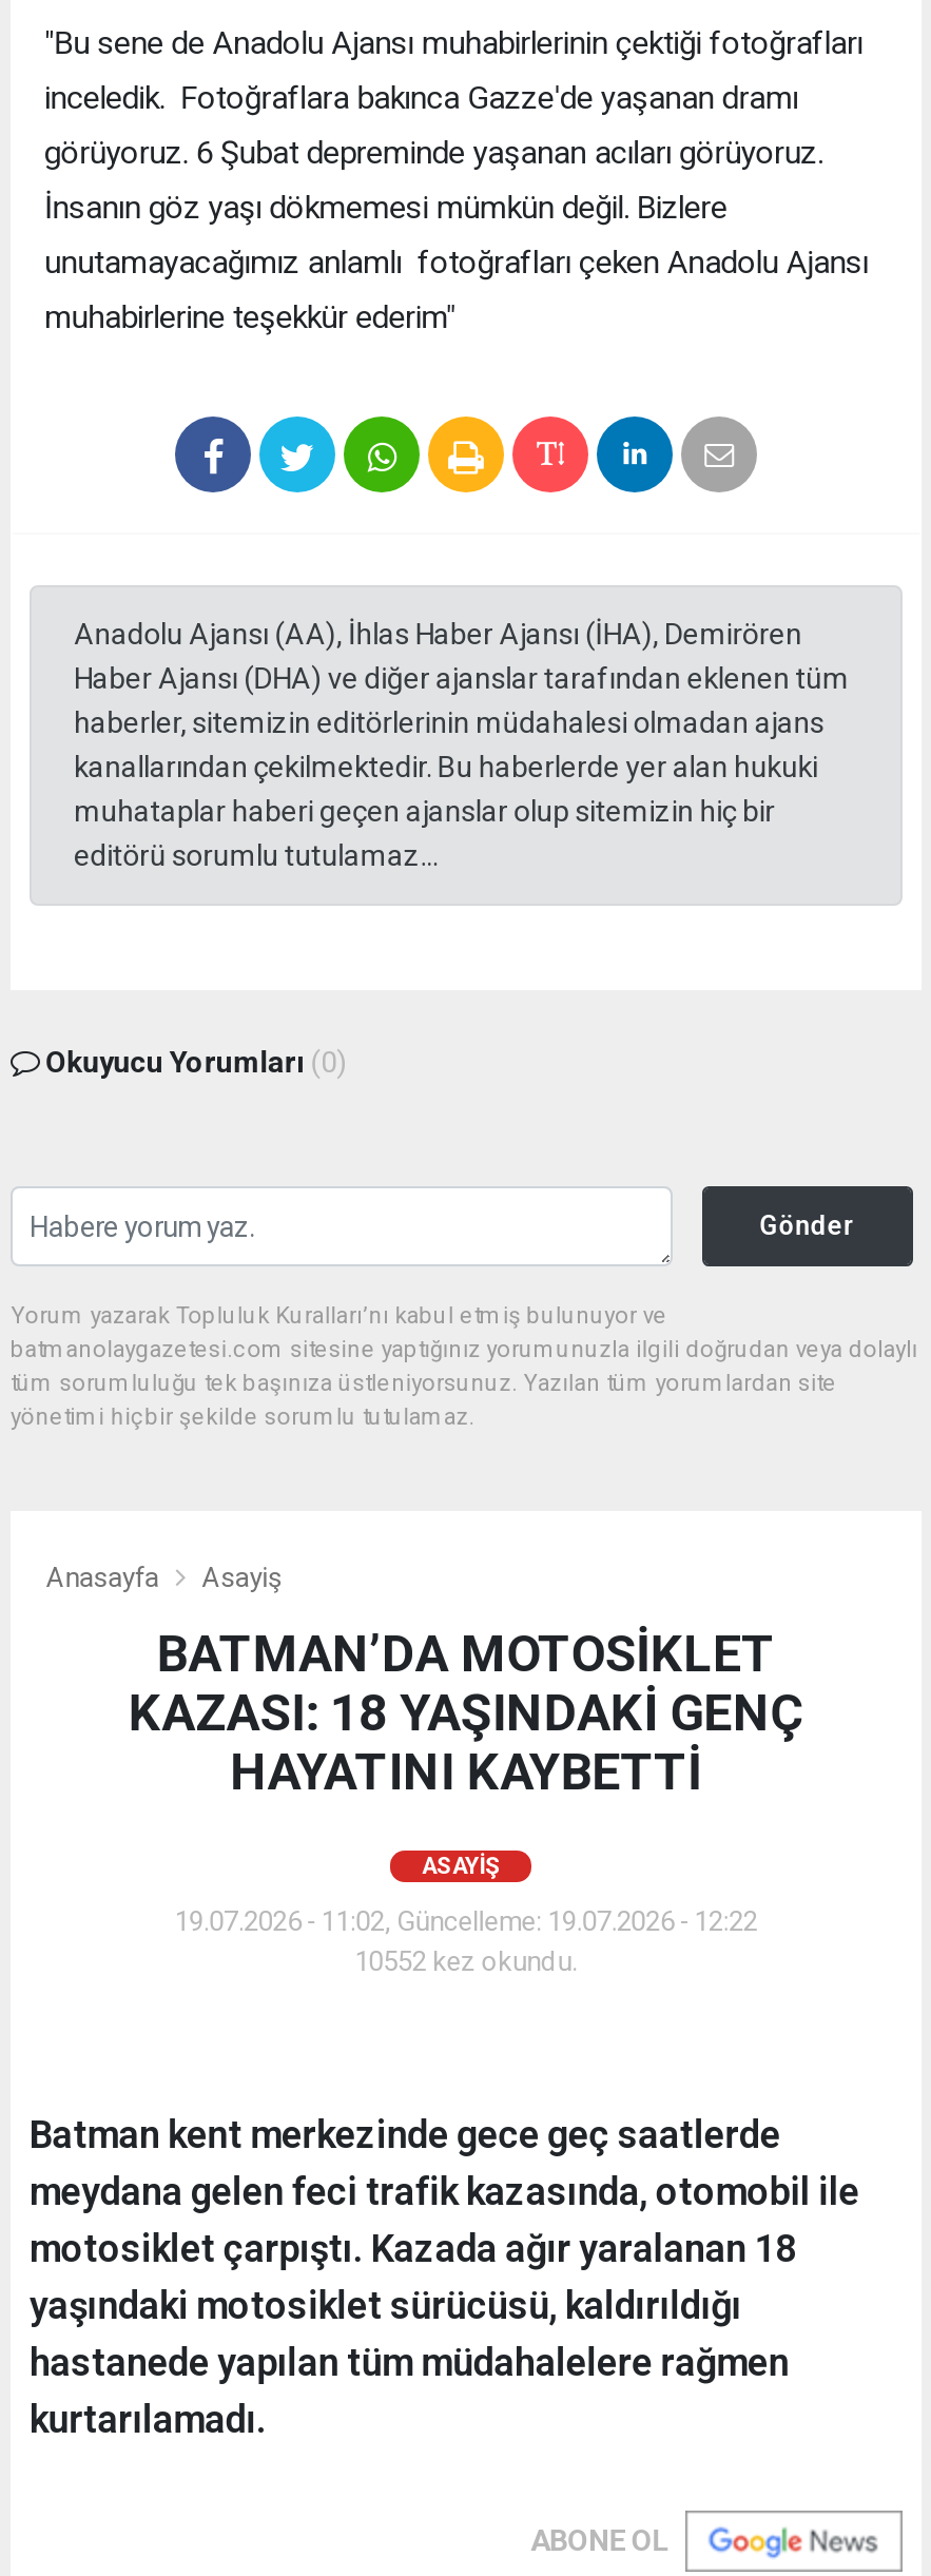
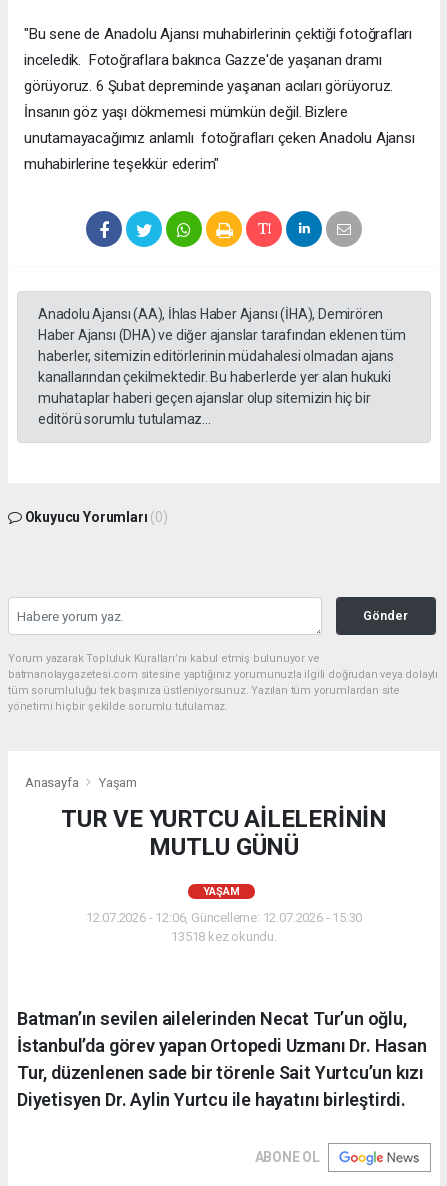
moved [11,1209,918,1594] -> [8,608,438,790]: Gönder | Yorum yazarak Topluluk Kuralları’nı kabul etmiş bulunuyor ve | batmanolaygazetesi.com sitesine yaptığınız yorumunuzla ilgili doğrudan veya dolaylı | tüm sorumluluğu tek başınıza üstleniyorsunuz. Yazılan tüm yorumlardan site | yönetimi hiçbir şekilde sorumlu tutulamaz. | Anasayfa
[202,1562,282,1594] Asayiş -> [99,775,137,790] Yaşam
[128,1626,804,1803] BATMAN’DA MOTOSİKLET | KAZASI: 18 YAŞINDAKİ GENÇ | HAYATINI KAYBETTİ -> [61,805,387,861] TUR VE YURTCU AİLELERİNİN | MUTLU GÜNÜ
[422,1853,500,1881] ASAYIŞ -> [203,885,239,898] YAŞAM
[175,1906,757,1978] 19.07.2026 - 11:02, Güncelleme: 19.07.2026 - 12:22 | 10552 kez okundu. -> [86,910,362,944] 12.07.2026 - 12:06, Güncelleme: 12.07.2026 - 15:30 | 13518 kez okundu.
[30,2113,860,2442] Batman kent merkezinde gece geç saatlerde | meydana gelen feci trafik kazasında, otomobil ile | motosiklet çarpıştı. Kazada ağır yaralanan 18 | yaşındaki motosiklet sürücüsü, kaldırıldığı | hastanede yapılan tüm müdahalelere rağmen | kurtarılamadı. -> [17,1008,427,1110] Batman’ın sevilen ailelerinden Necat Tur’un oğlu, | İstanbul’da görev yapan Ortopedi Uzmanı Dr. Hasan | Tur, düzenlenen sade bir törenle Sait Yurtcu’un kızı | Diyetisyen Dr. Aylin Yurtcu ile hayatını birleştirdi.

